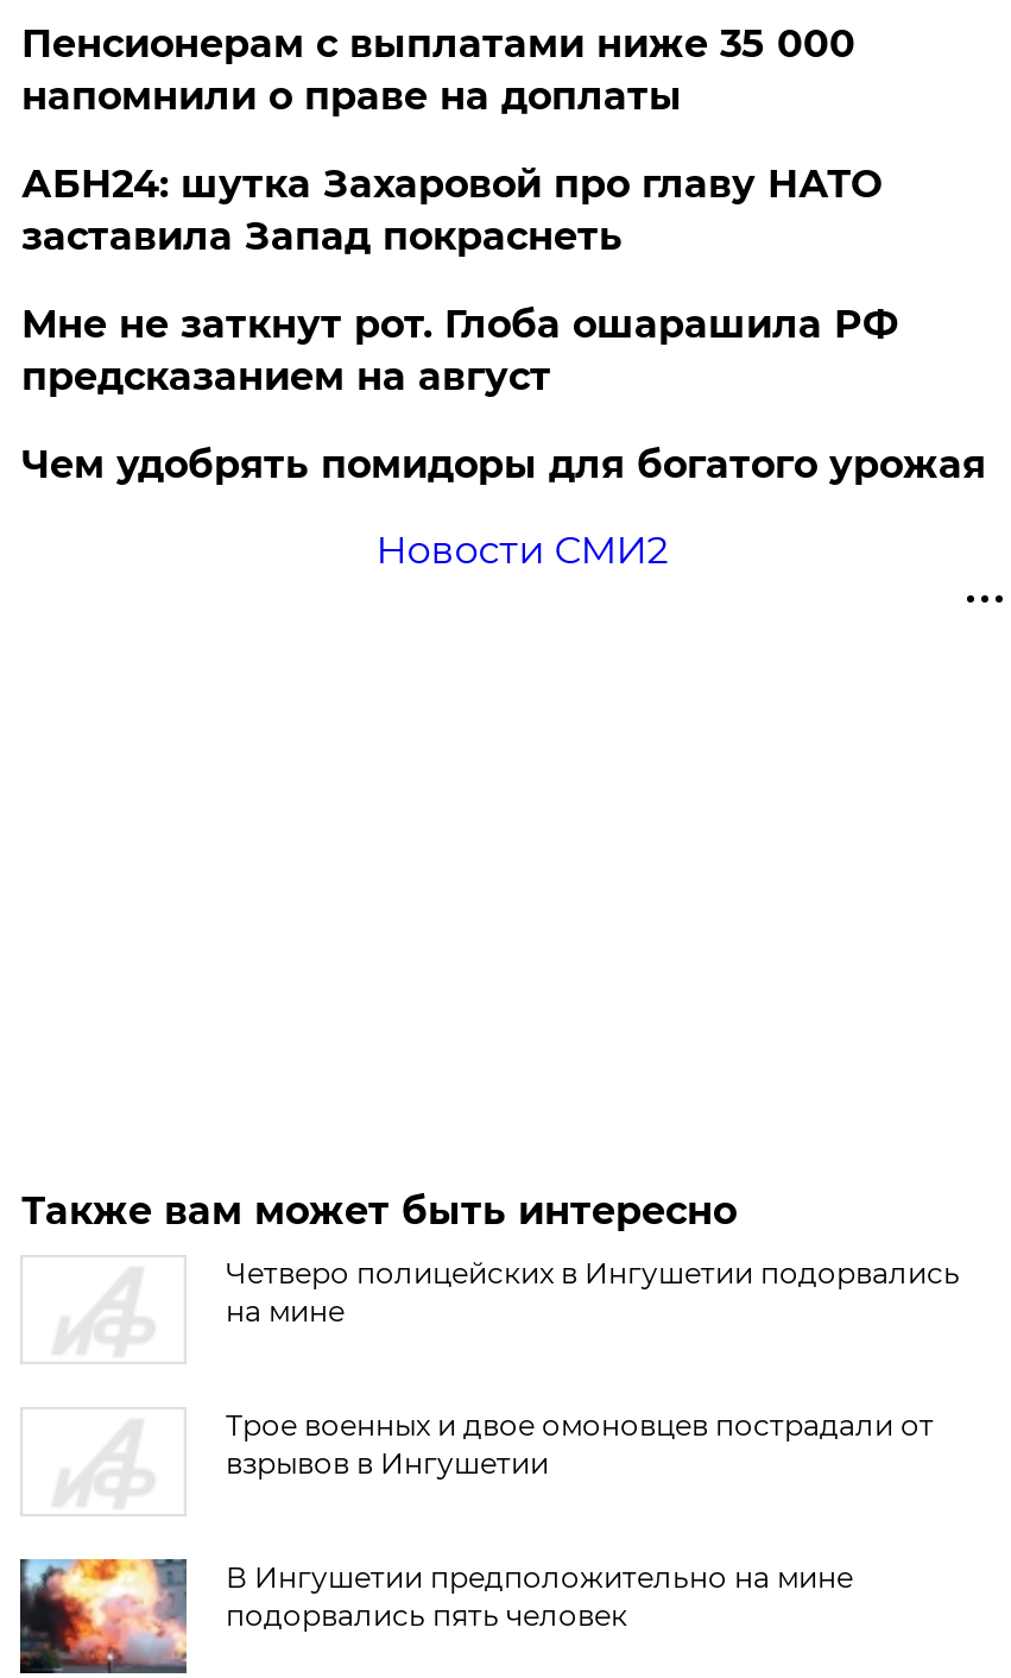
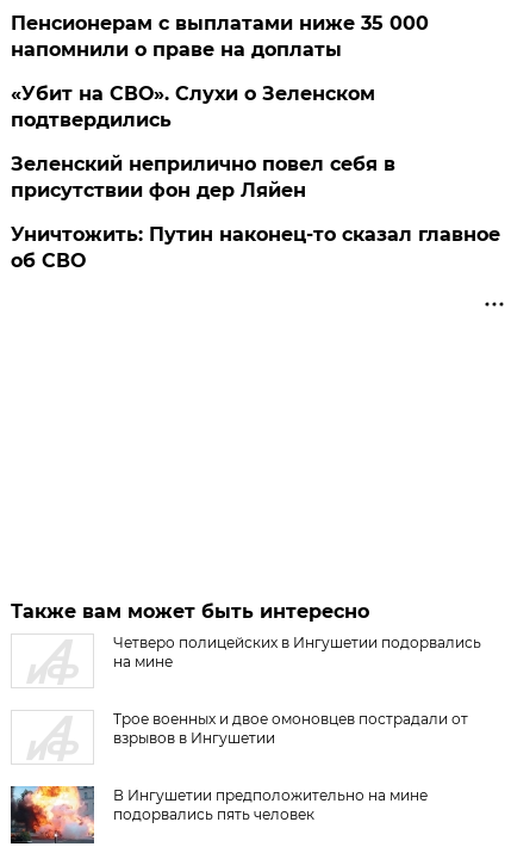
[21,161,986,573] АБН24: шутка Захаровой про главу НАТО | заставила Запад покраснеть | Мне не заткнут рот. Глоба ошарашила РФ | предсказанием на август | Чем удобрять помидоры для богатого урожая | Новости СМИ2 -> [11,82,501,272] «Убит на СВО». Слухи о Зеленском | подтвердились | Зеленский неприлично повел cебя в | присутствии фон дер Ляйен | Уничтожить: Путин наконец-то сказал главное | об СВО

